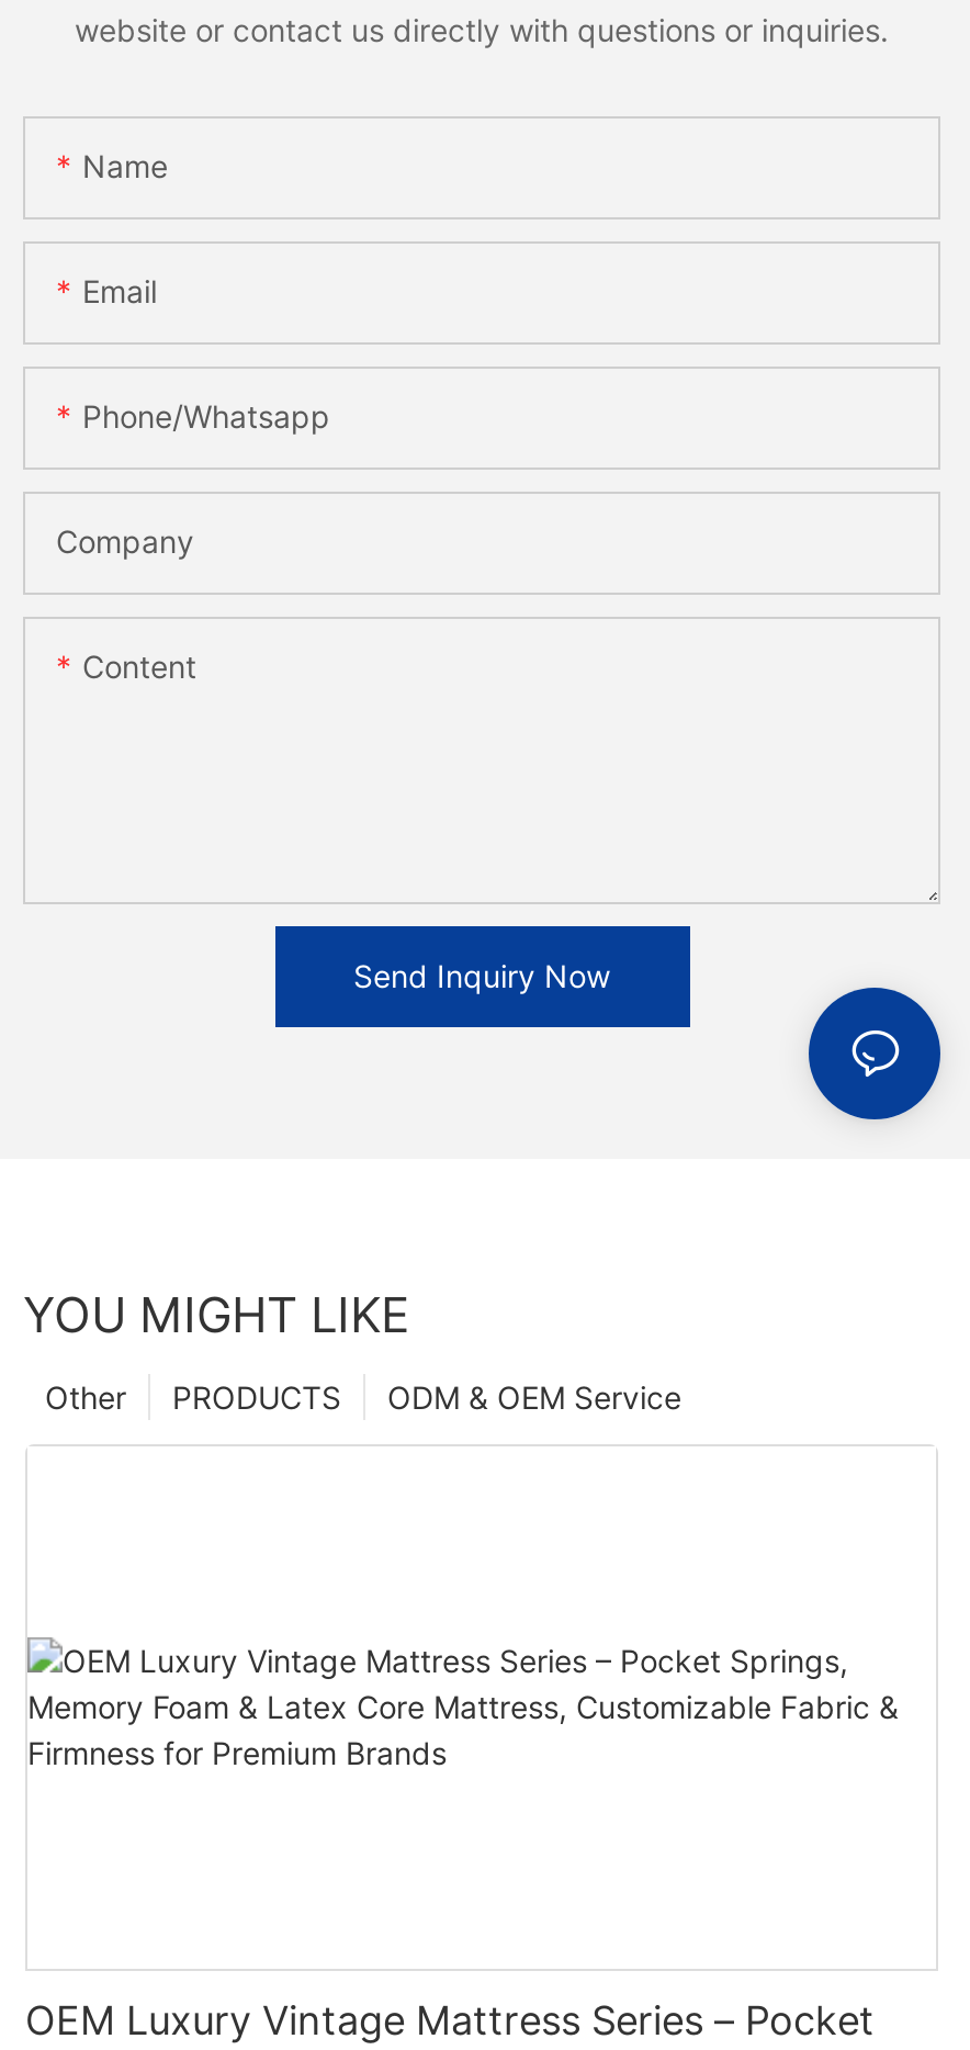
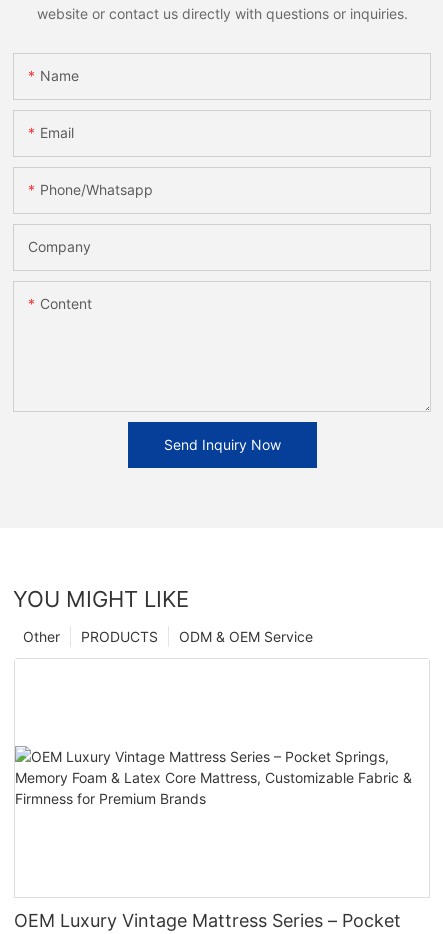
[807,985,943,1124] [image] -> none

